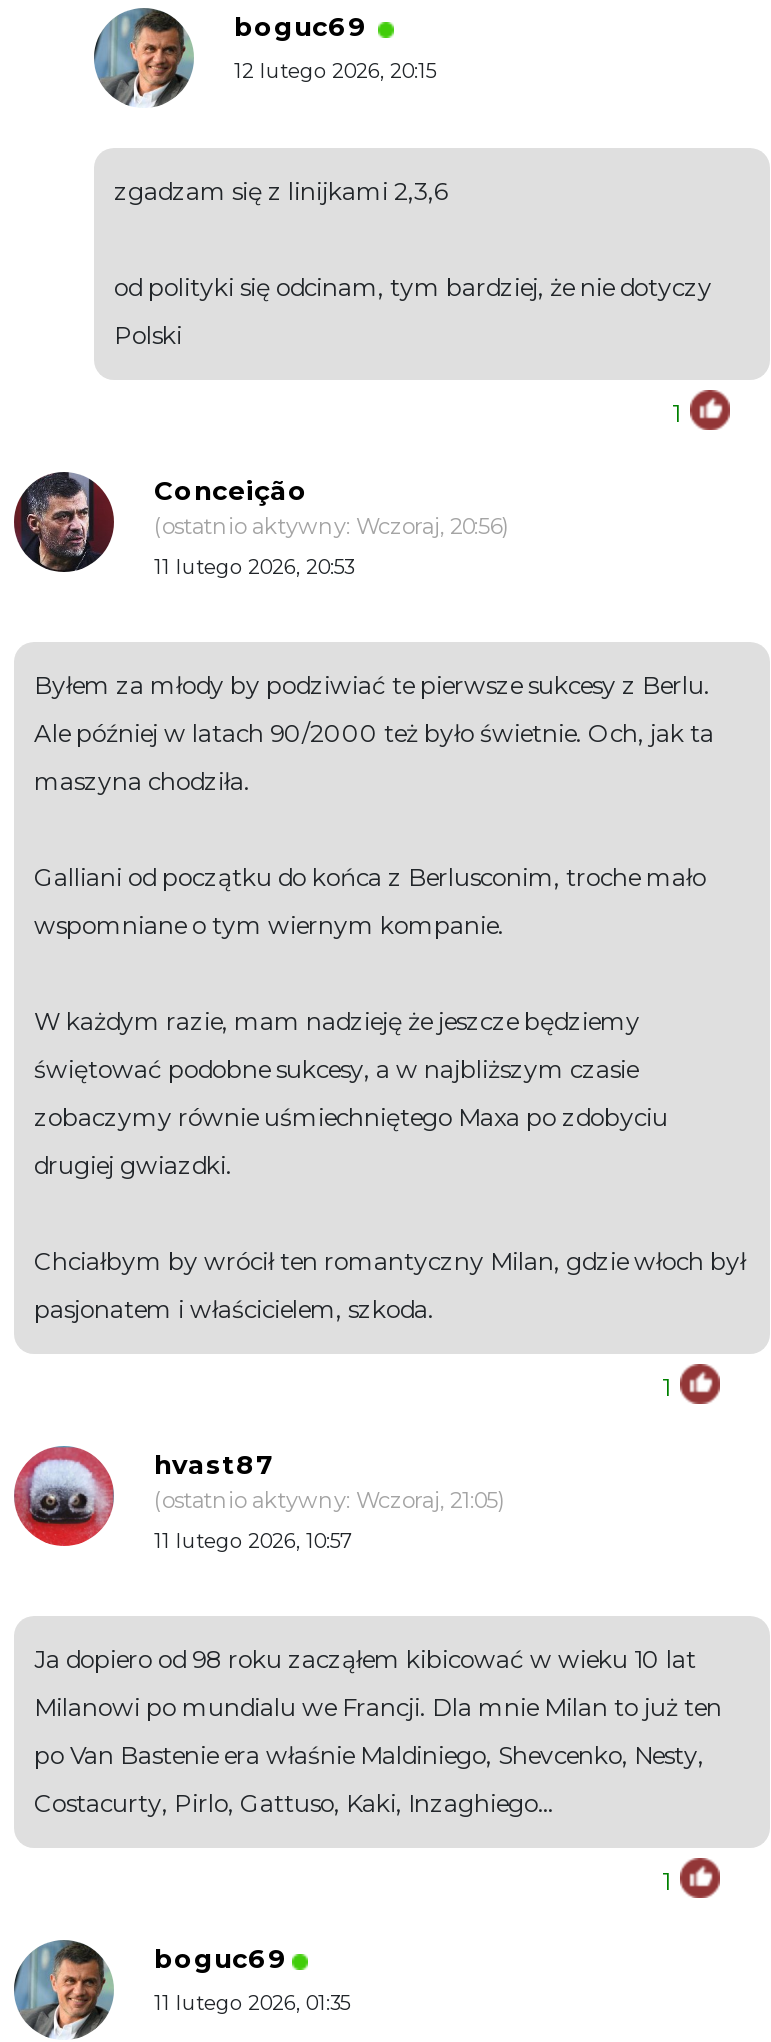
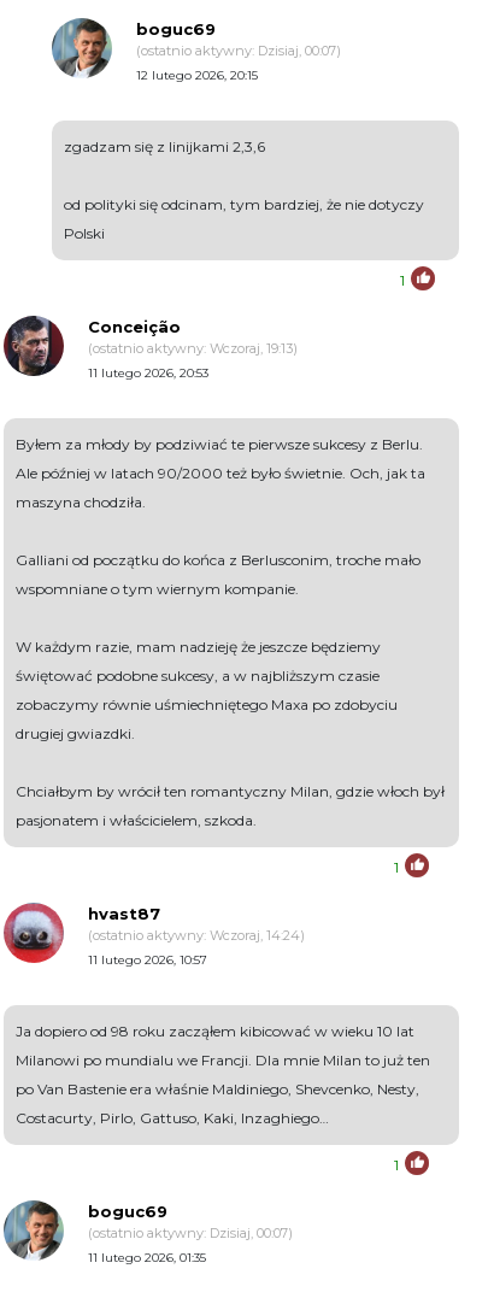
none -> [136,43,341,60] (ostatnio aktywny: Dzisiaj, 00:07)
[154,513,510,541] (ostatnio aktywny: Wczoraj, 20:56) -> [88,340,298,357] (ostatnio aktywny: Wczoraj, 19:13)
[154,1487,506,1515] (ostatnio aktywny: Wczoraj, 21:05) -> [88,927,305,944] (ostatnio aktywny: Wczoraj, 14:24)
none -> [88,1225,293,1242] (ostatnio aktywny: Dzisiaj, 00:07)

